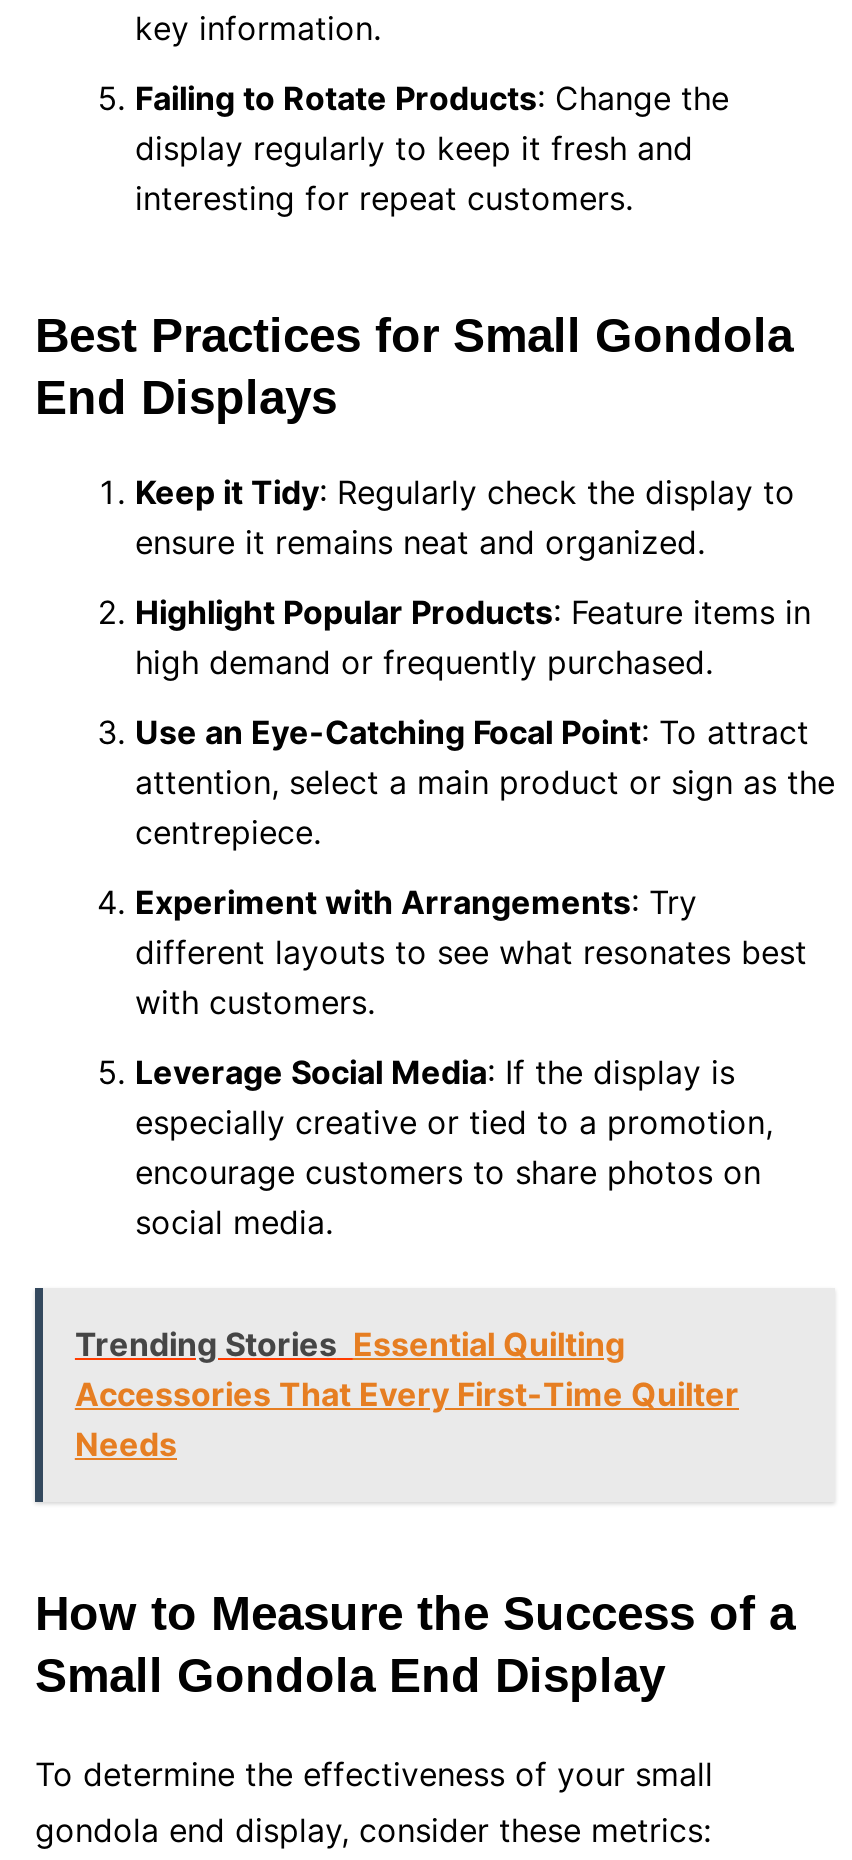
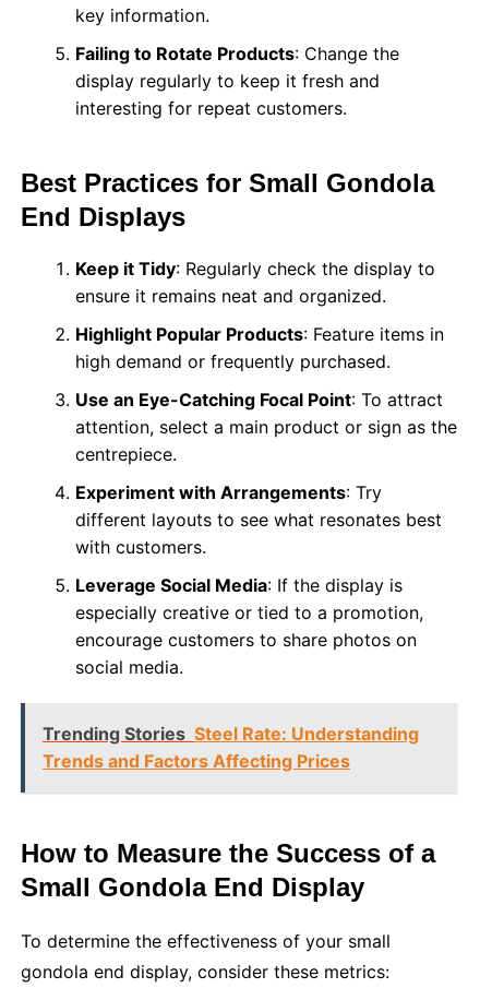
[75,1324,739,1464] Trending Stories Essential Quilting | Accessories That Every First-Time Quilter | Needs -> [43,723,419,772] Trending Stories Steel Rate: Understanding | Trends and Factors Affecting Prices

